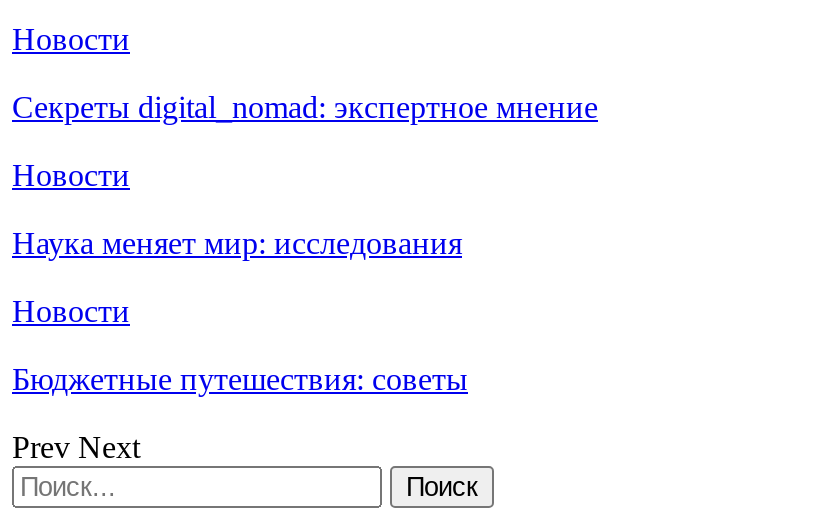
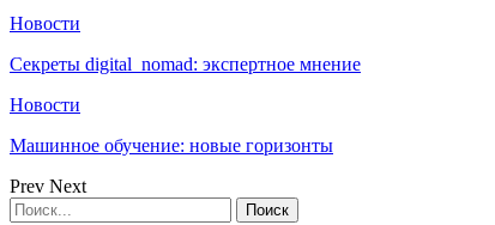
[12,227,468,397] Наука меняет мир: исследования | Новости | Бюджетные путешествия: советы -> [10,136,333,156] Машинное обучение: новые горизонты

